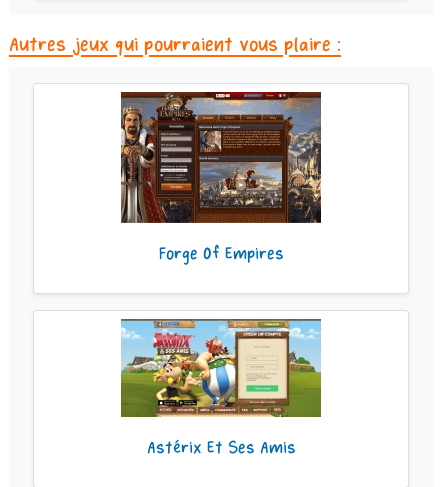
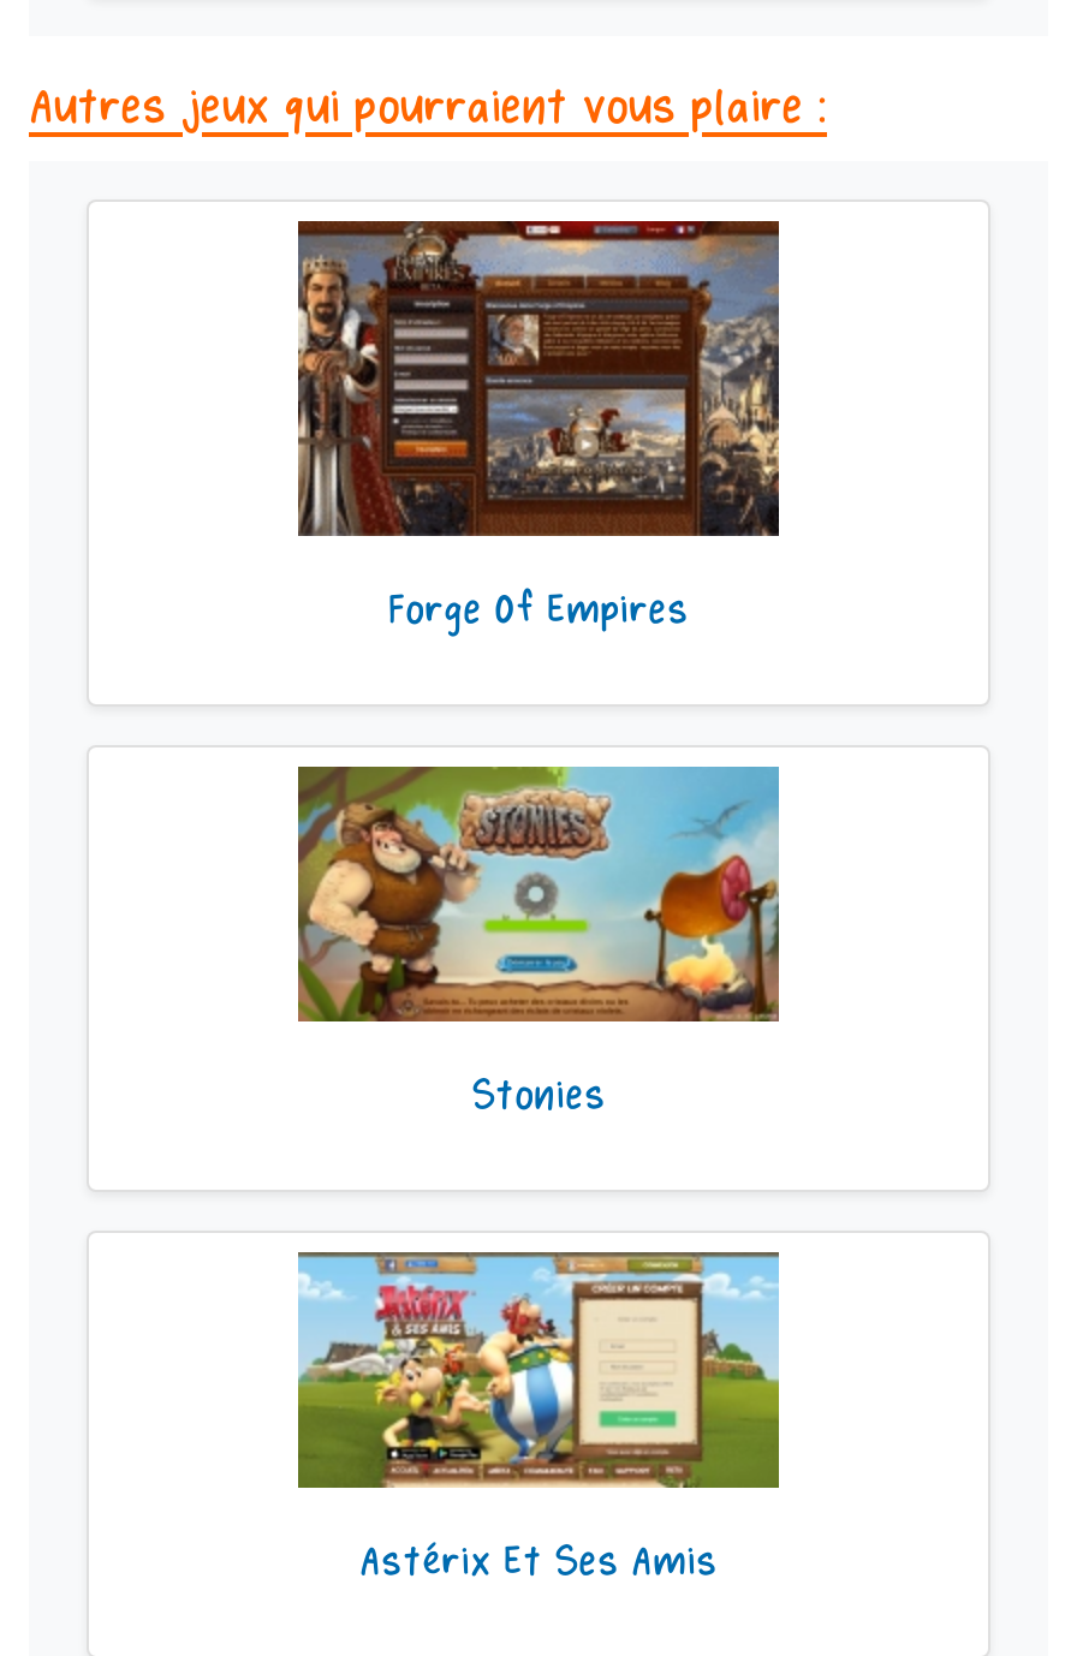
none -> [296,764,781,1122] [image] | Stonies

